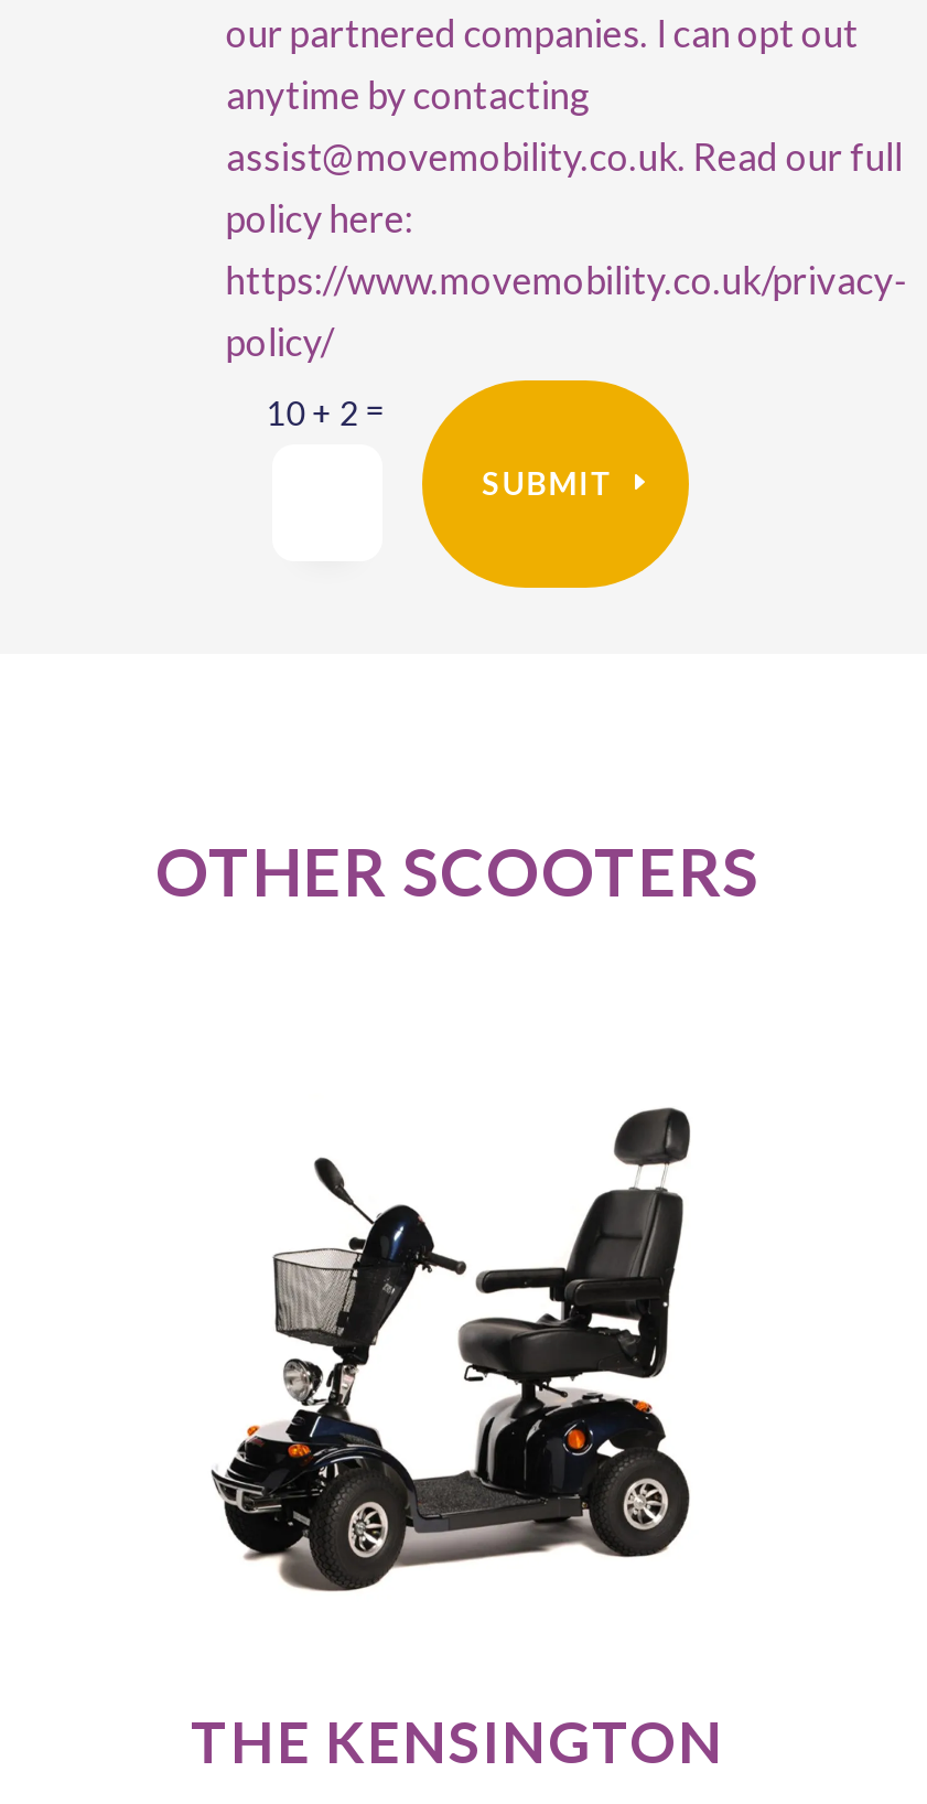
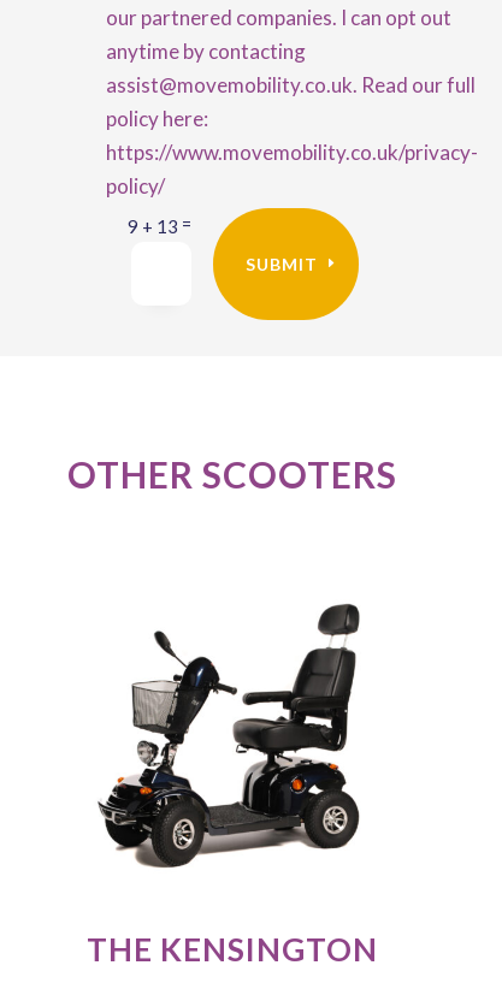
[266,390,383,433] 10 + 2 = -> [128,213,192,236] 9 + 13 =

